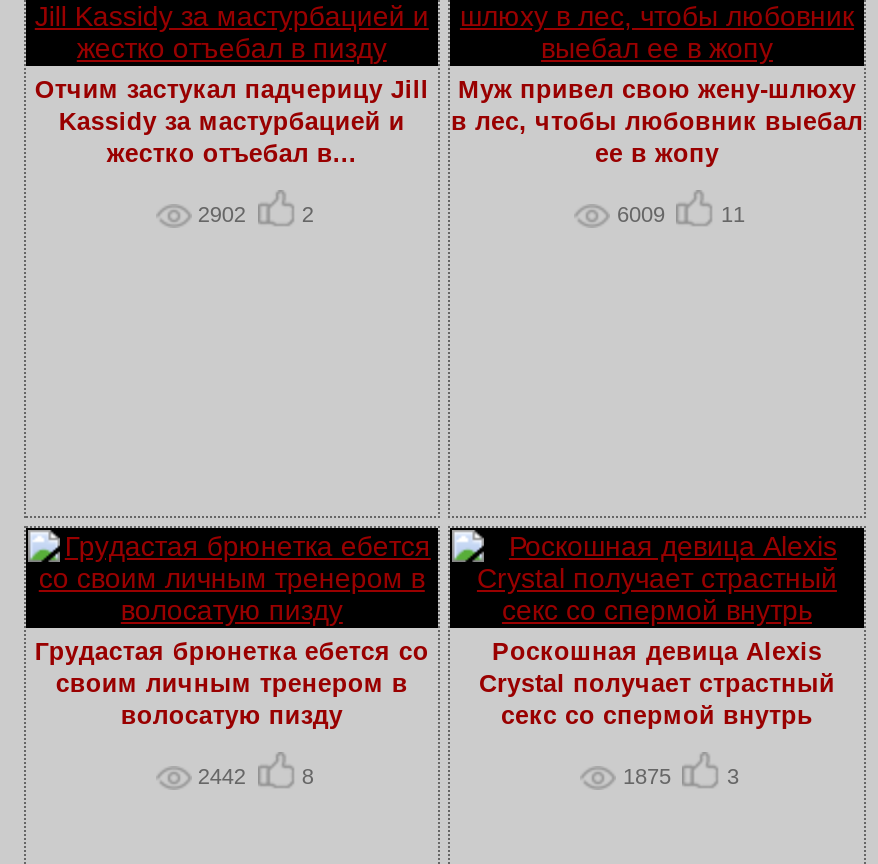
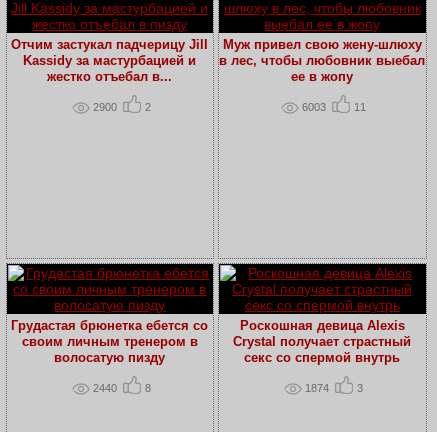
[198,201,246,225] 2902 -> [93,101,117,113] 2900
[617,201,665,225] 6009 -> [302,101,326,113] 6003
[198,764,246,788] 2442 -> [93,382,117,394] 2440
[623,764,671,788] 1875 -> [305,382,329,394] 1874

